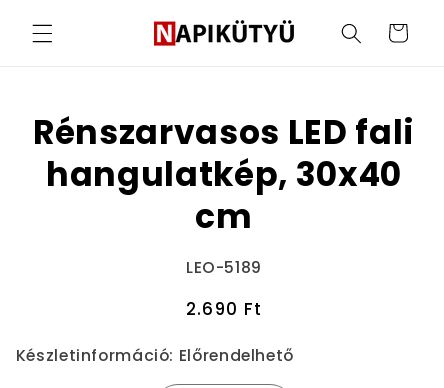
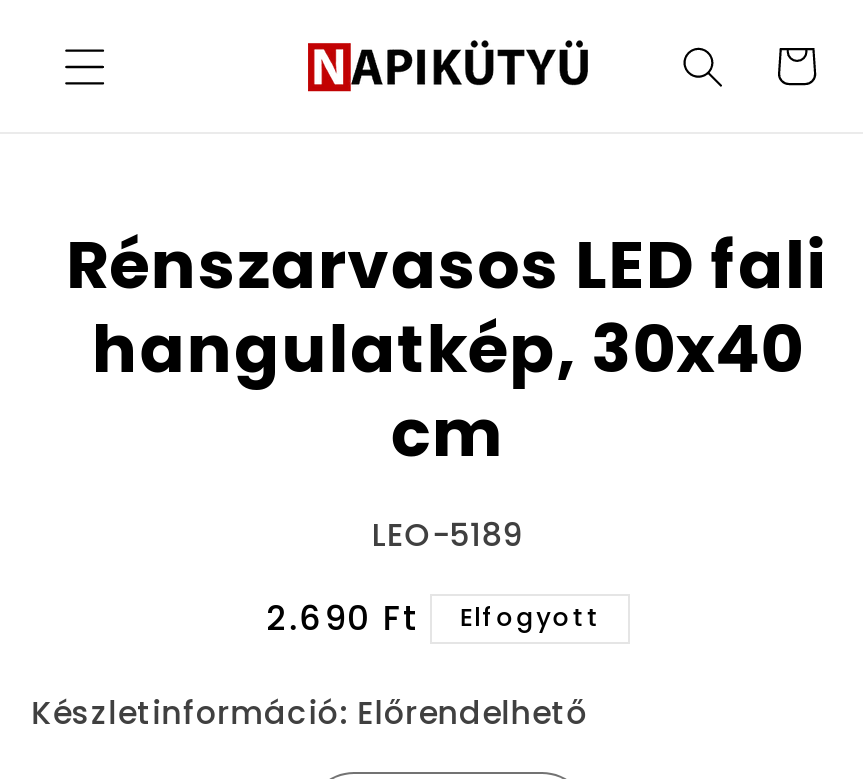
none -> [460,600,601,634] Elfogyott

